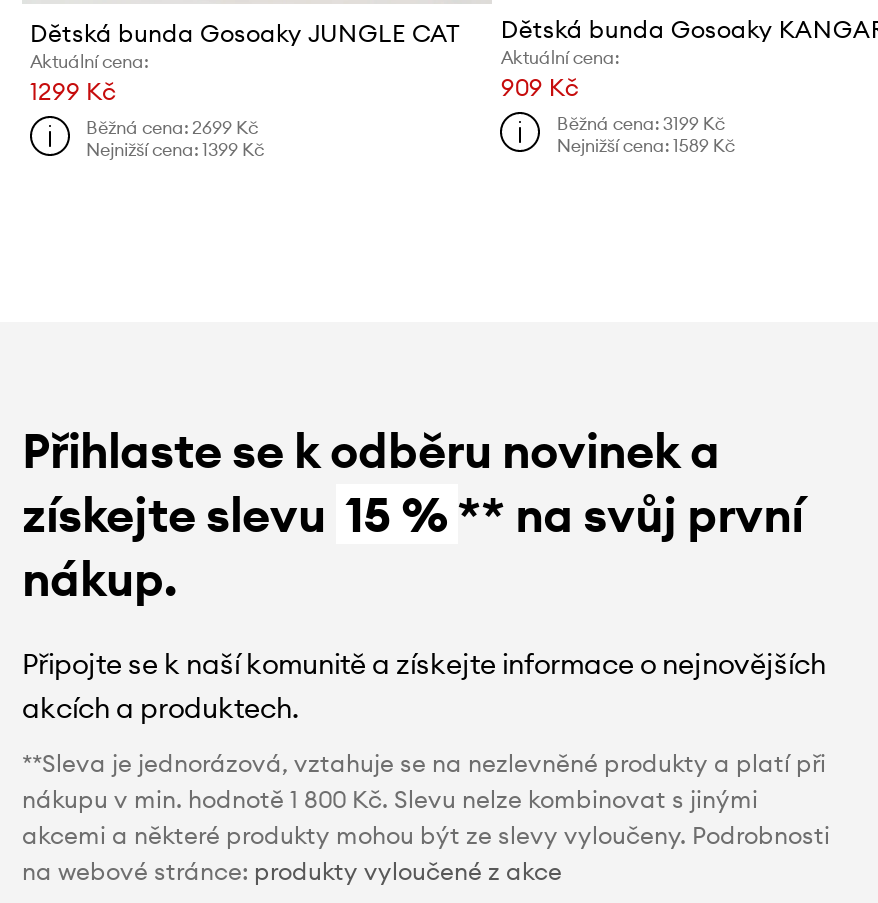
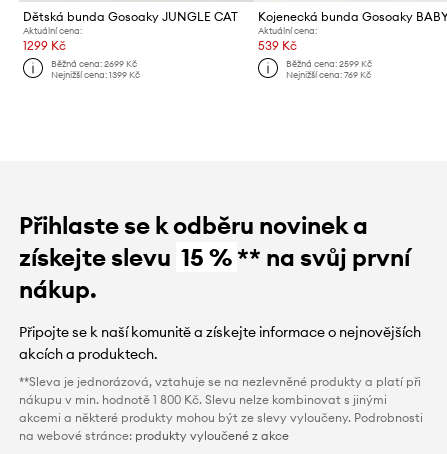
[501,71,579,101] 909 Kč -> [258,38,297,53] 539 Kč
[557,112,725,134] Běžná cena: 3199 Kč -> [286,58,372,69] Běžná cena: 2599 Kč
[557,134,735,156] Nejnižší cena: 1589 Kč -> [286,69,371,80] Nejnižší cena: 769 Kč

